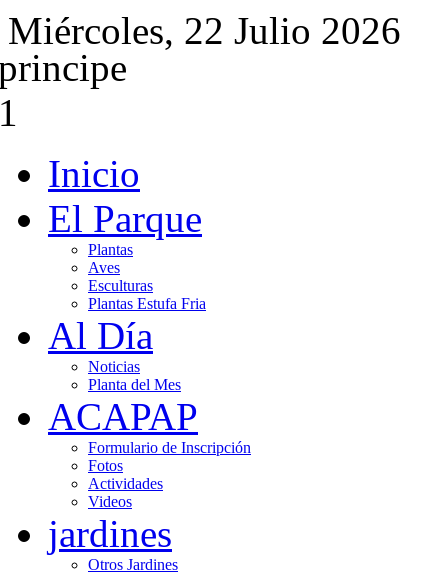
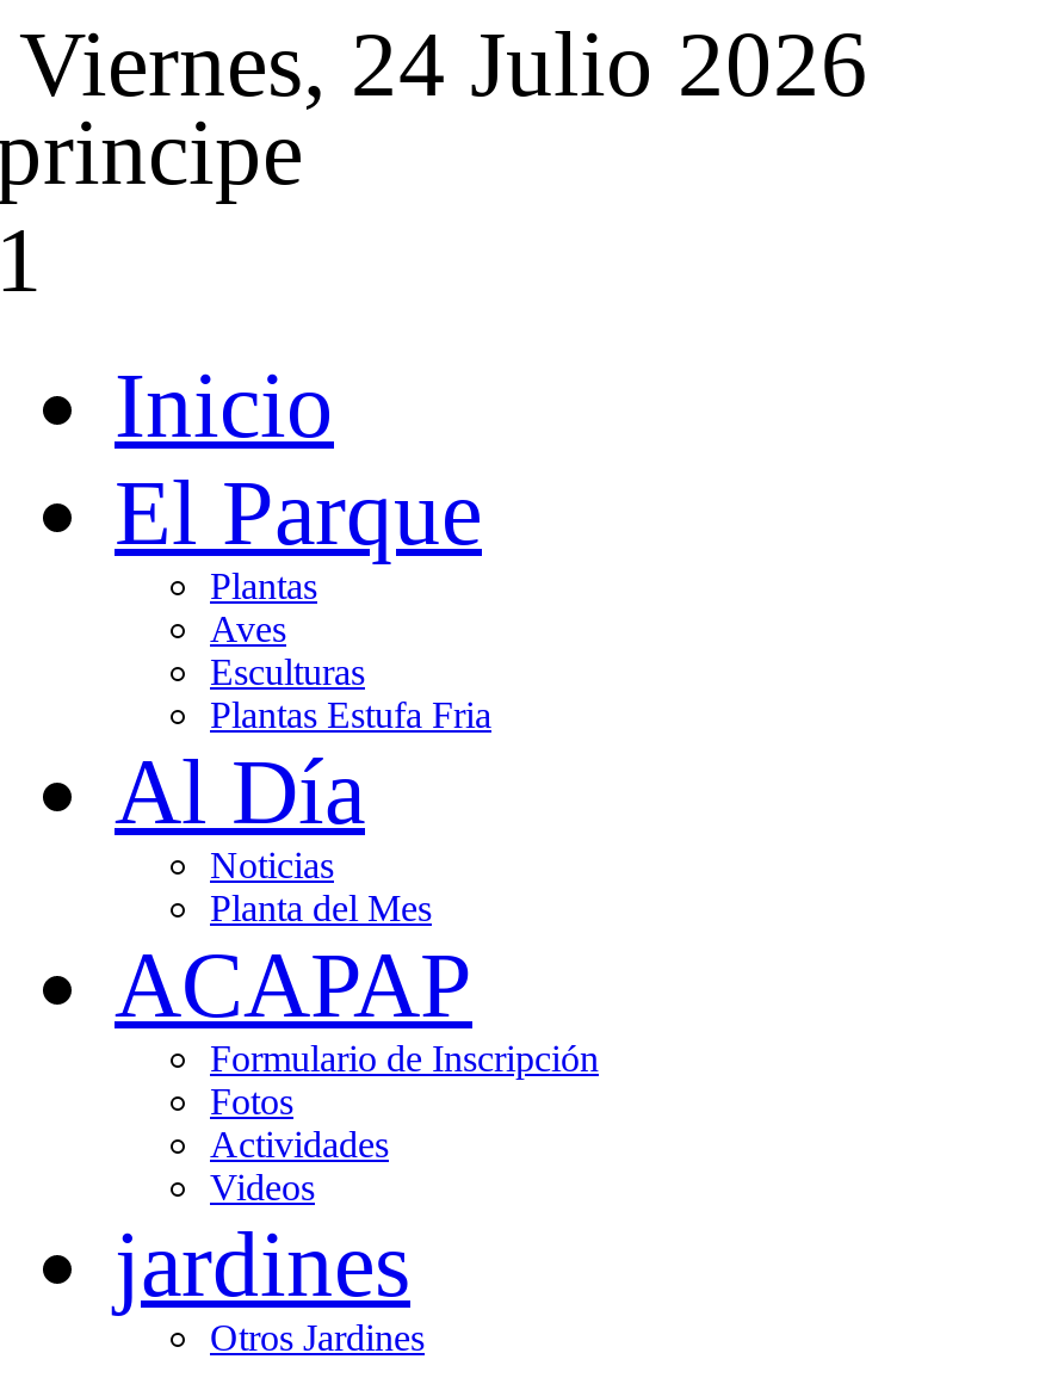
[8,9,401,52] Miércoles, 22 Julio 2026 -> [19,12,868,115] Viernes, 24 Julio 2026

